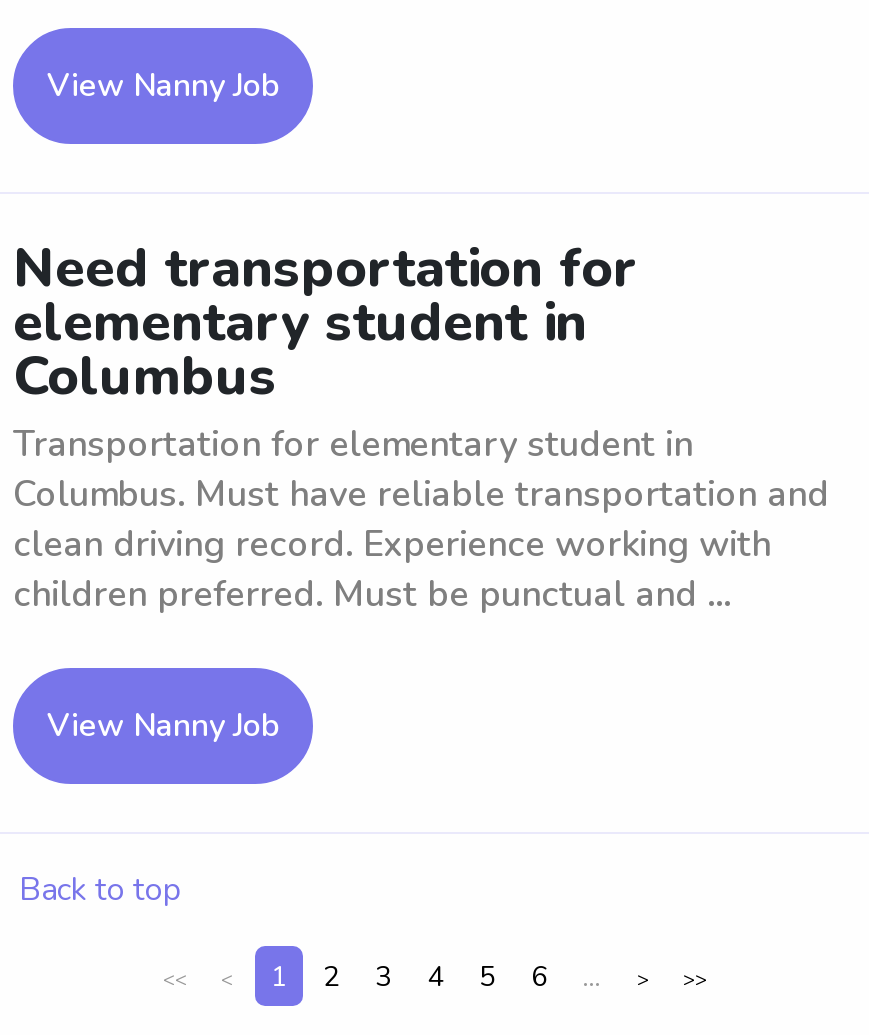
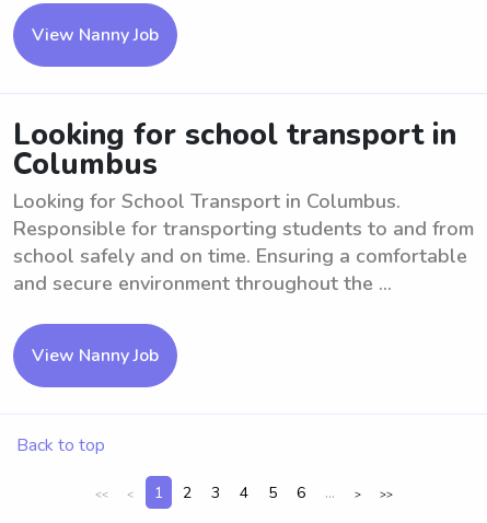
[13,232,637,360] Need transportation for | elementary student in -> [13,115,456,155] Looking for school transport in
[13,420,829,618] Transportation for elementary student in | Columbus. Must have reliable transportation and | clean driving record. Experience working with | children preferred. Must be punctual and ... -> [13,188,474,297] Looking for School Transport in Columbus. | Responsible for transporting students to and from | school safely and on time. Ensuring a comfortable | and secure environment throughout the ...

